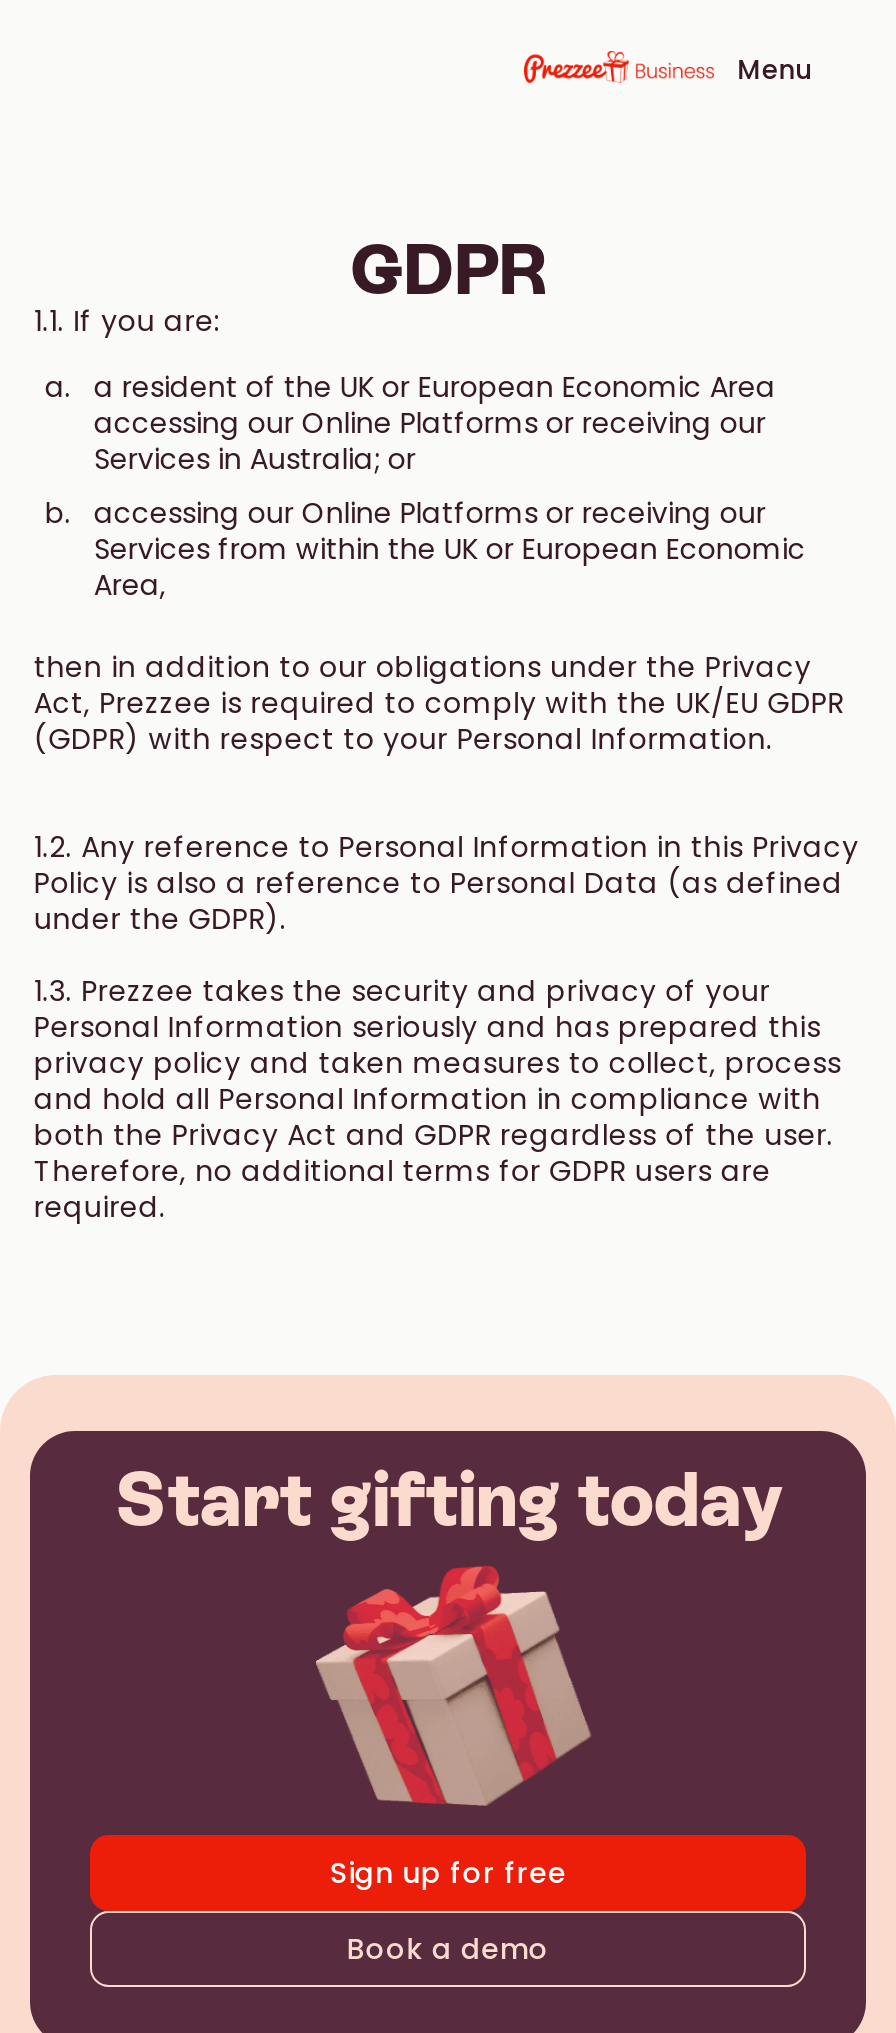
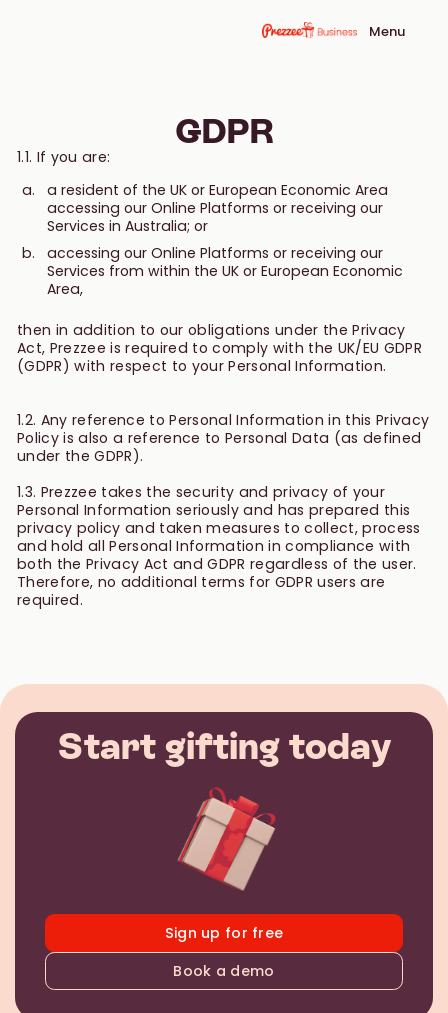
[314,1565,592,1807] [image] -> [159,780,294,899] [image]

